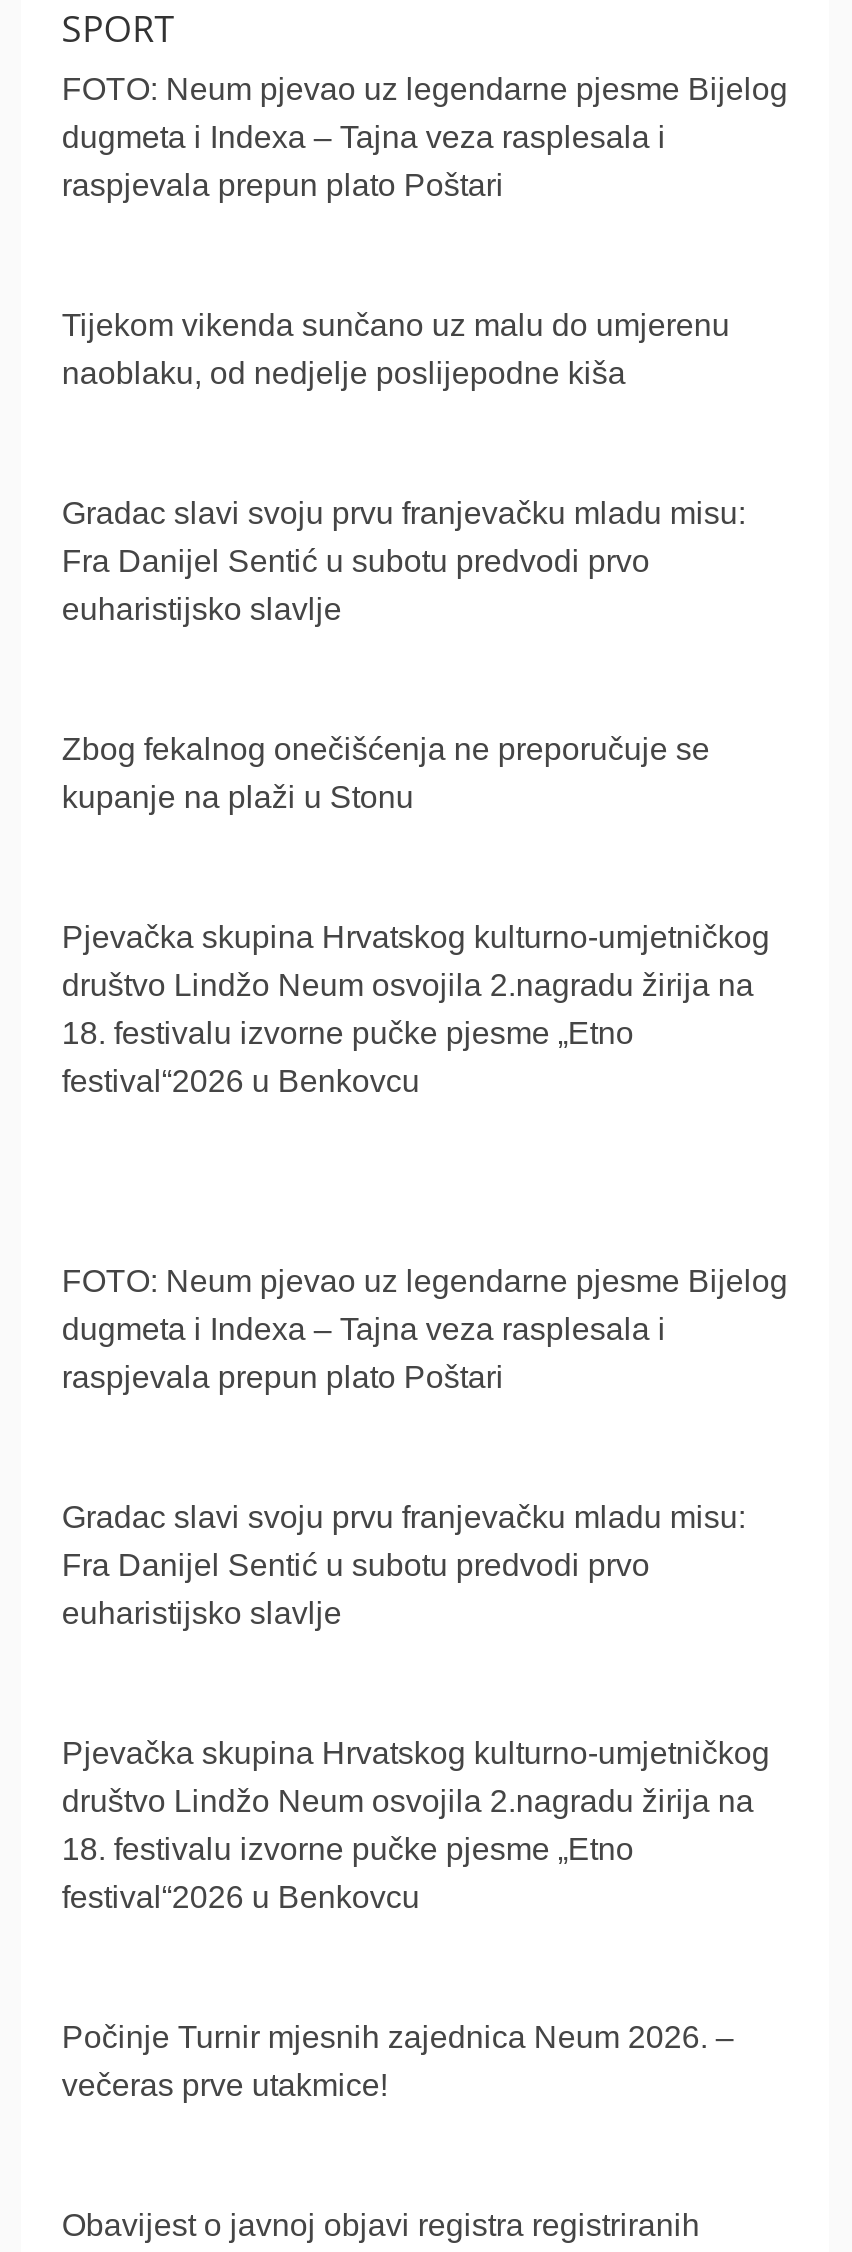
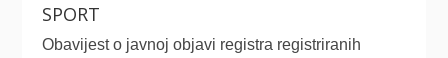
[62,72,788,202] FOTO: Neum pjevao uz legendarne pjesme Bijelog | dugmeta i Indexa – Tajna veza rasplesala i | raspjevala prepun plato Poštari -> none
[62,308,730,390] Tijekom vikenda sunčano uz malu do umjerenu | naoblaku, od nedjelje poslijepodne kiša -> none
[62,496,746,626] Gradac slavi svoju prvu franjevačku mladu misu: | Fra Danijel Sentić u subotu predvodi prvo | euharistijsko slavlje -> none
[62,732,710,814] Zbog fekalnog onečišćenja ne preporučuje se | kupanje na plaži u Stonu -> none
[62,920,770,1098] Pjevačka skupina Hrvatskog kulturno-umjetničkog | društvo Lindžo Neum osvojila 2.nagradu žirija na | 18. festivalu izvorne pučke pjesme „Etno | festival“2026 u Benkovcu -> none
[62,1264,788,1394] FOTO: Neum pjevao uz legendarne pjesme Bijelog | dugmeta i Indexa – Tajna veza rasplesala i | raspjevala prepun plato Poštari -> none
[62,1500,746,1630] Gradac slavi svoju prvu franjevačku mladu misu: | Fra Danijel Sentić u subotu predvodi prvo | euharistijsko slavlje -> none
[62,1736,770,1914] Pjevačka skupina Hrvatskog kulturno-umjetničkog | društvo Lindžo Neum osvojila 2.nagradu žirija na | 18. festivalu izvorne pučke pjesme „Etno | festival“2026 u Benkovcu -> none
[62,2020,734,2102] Počinje Turnir mjesnih zajednica Neum 2026. – | večeras prve utakmice! -> none

